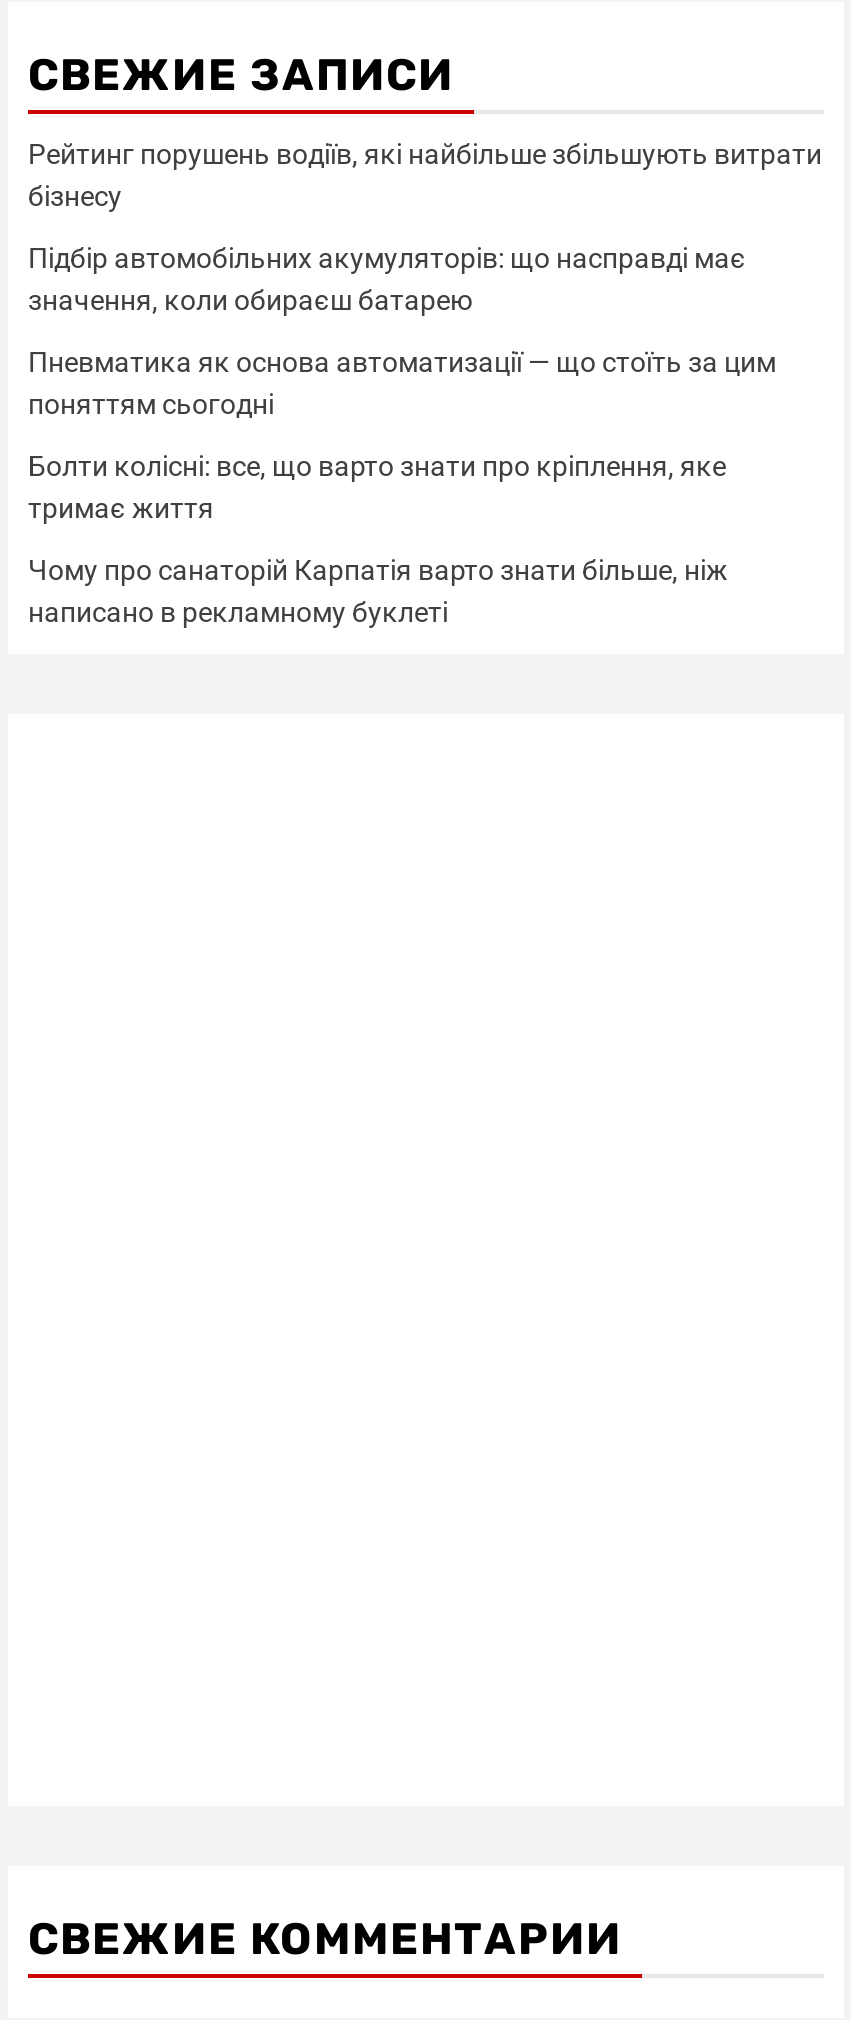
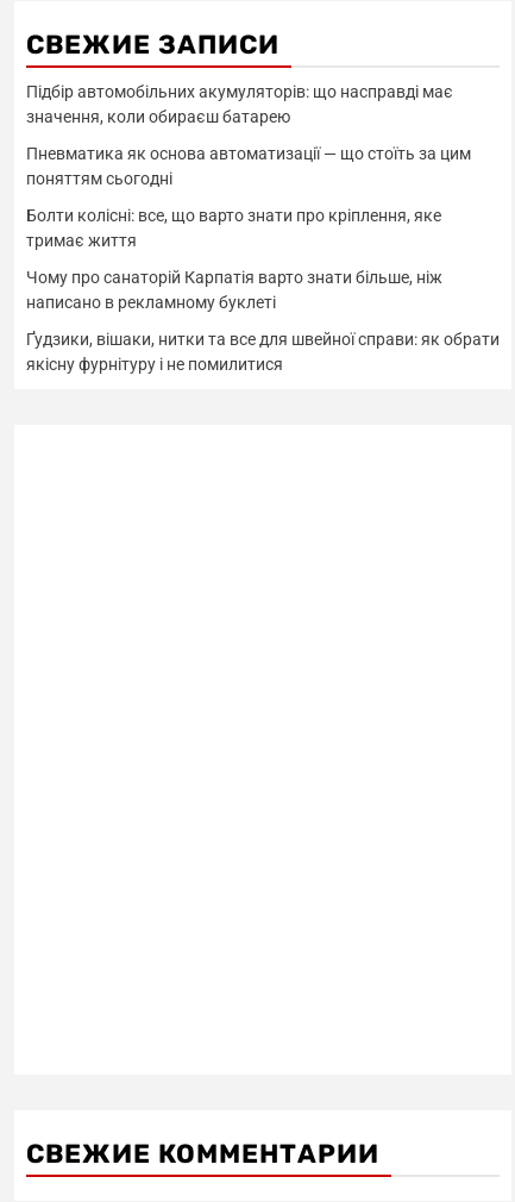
[28,139,822,213] Рейтинг порушень водіїв, які найбільше збільшують витрати | бізнесу -> none
moved [28,243,776,629] -> [26,83,471,312]: Підбір автомобільних акумуляторів: що насправді має | значення, коли обираєш батарею | Пневматика як основа автоматизації — що стоїть за цим | Болти колісні: все, що варто знати про кріплення, яке | тримає життя | Чому про санаторій Карпатія варто знати більше, ніж | написано в рекламному буклеті
none -> [26,330,500,374] Ґудзики, вішаки, нитки та все для швейної справи: як обрати | якісну фурнітуру і не помилитися

